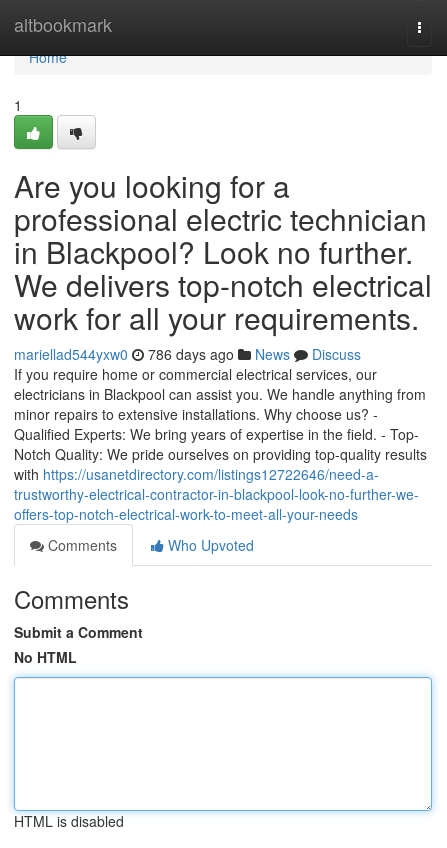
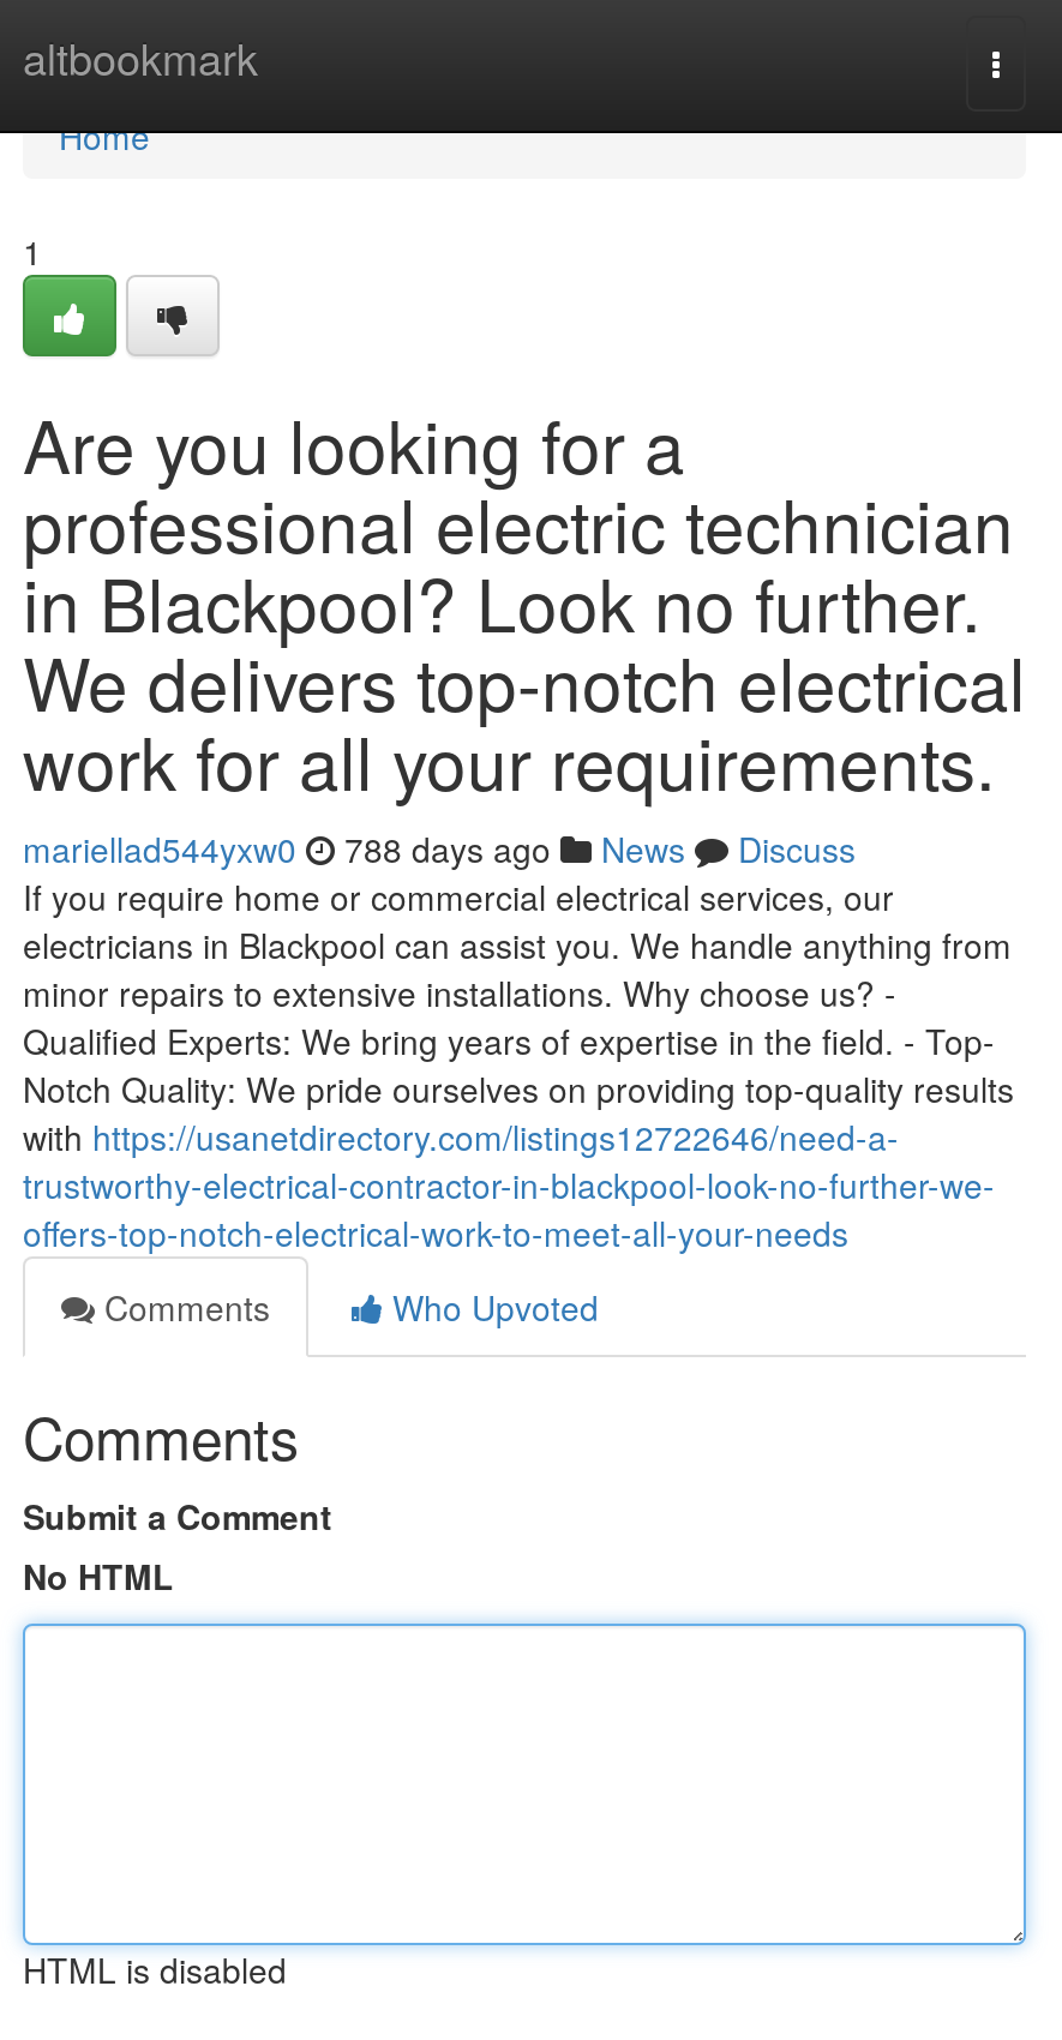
[14,344,361,364] mariellad544yxw0 786 days ago News Discuss -> [23,824,856,872] mariellad544yxw0 788 days ago News Discuss

